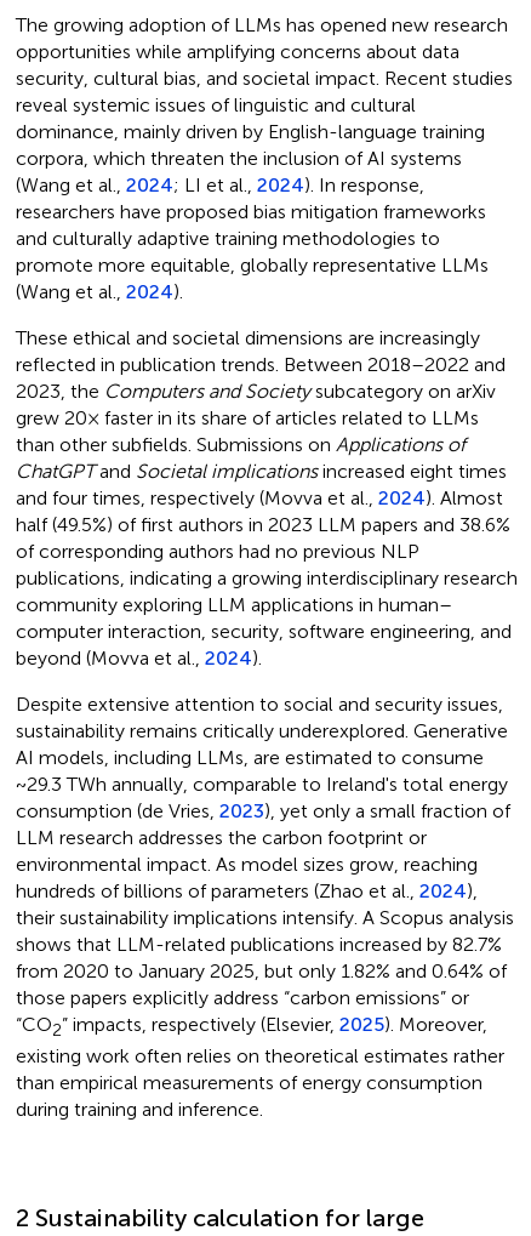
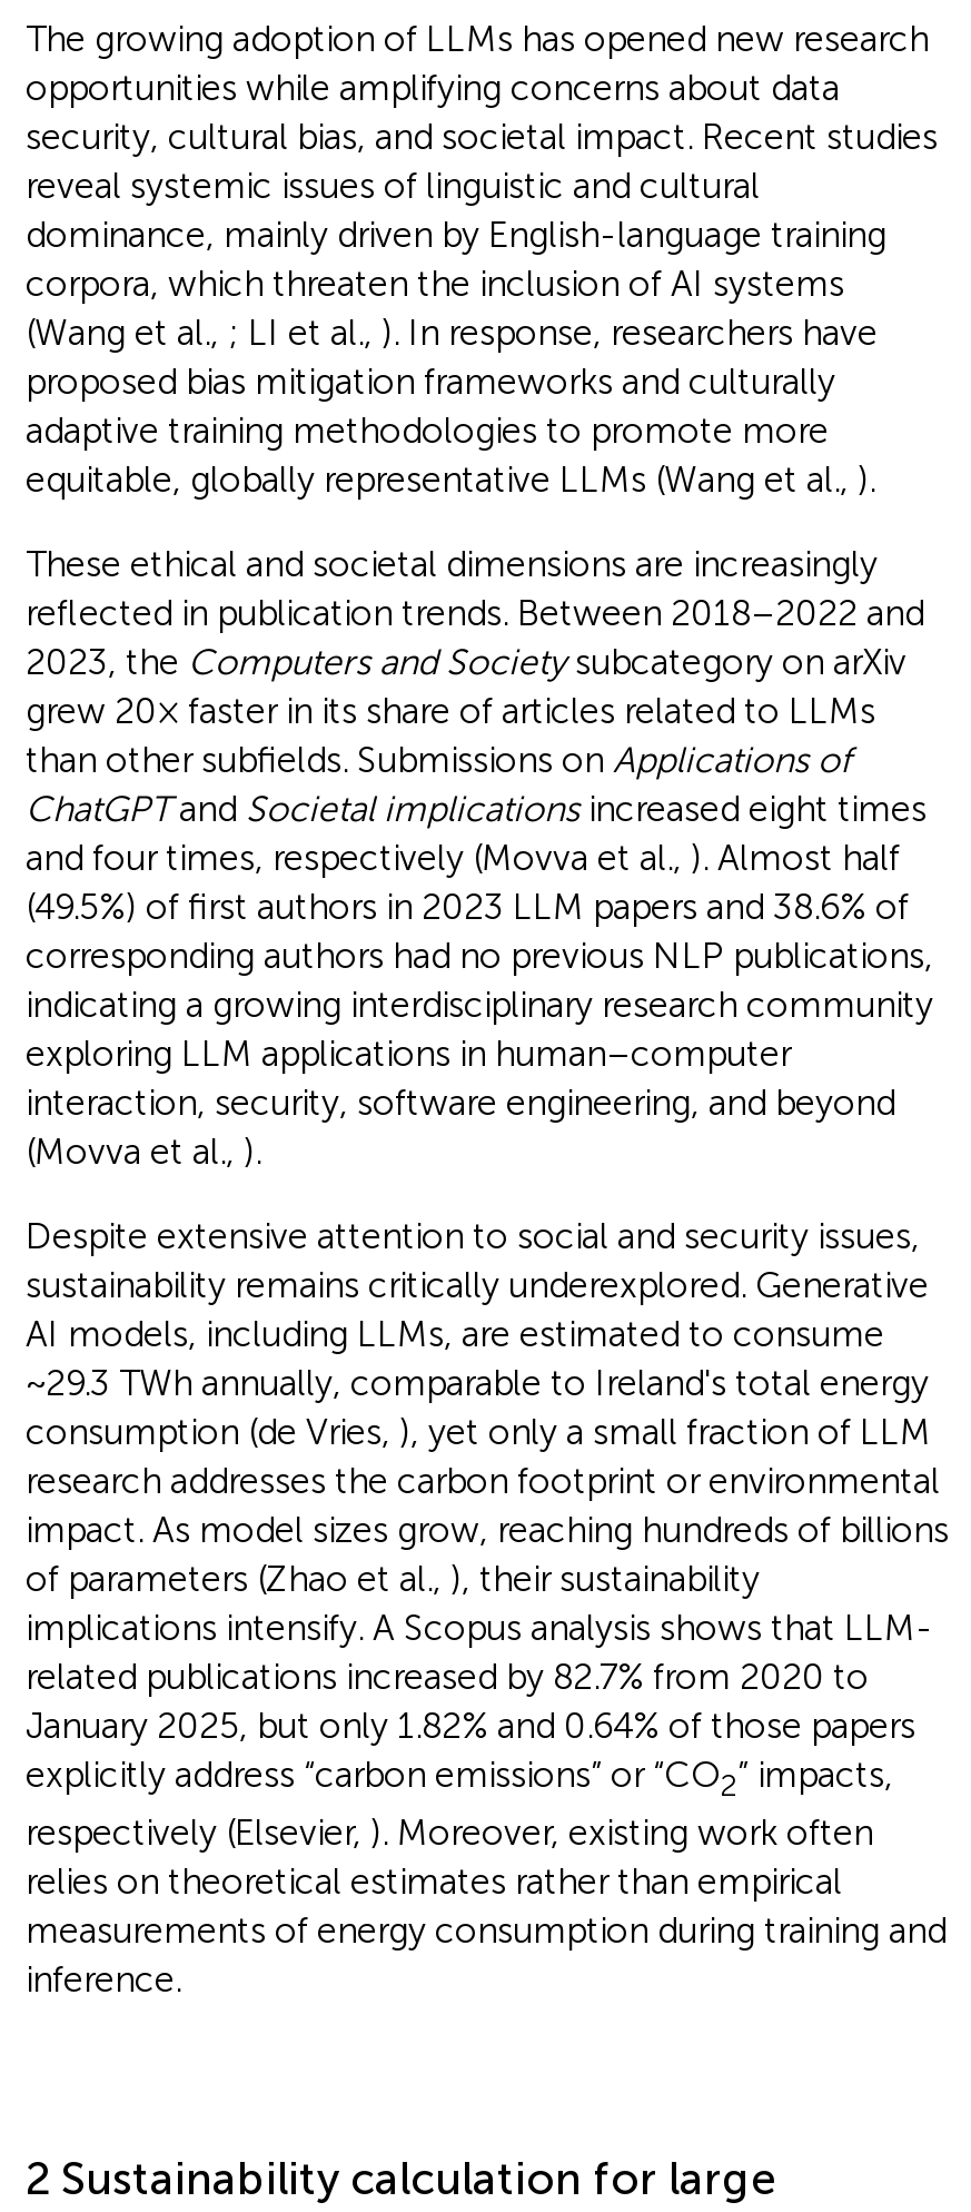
[16,173,489,303] (Wang et al., 2024; LI et al., 2024). In response, | researchers have proposed bias mitigation frameworks | and culturally adaptive training methodologies to | promote more equitable, globally representative LLMs | (Wang et al., 2024). -> [26,311,878,500] (Wang et al.,; LI et al.,). In response, researchers have | proposed bias mitigation frameworks and culturally | adaptive training methodologies to promote more | equitable, globally representative LLMs (Wang et al.,).
[16,486,518,669] and four times, respectively (Movva et al., 2024). Almost | half (49.5%) of first authors in 2023 LLM papers and 38.6% | of corresponding authors had no previous NLP | publications, indicating a growing interdisciplinary research | community exploring LLM applications in human– | computer interaction, security, software engineering, and | beyond (Movva et al., 2024). -> [26,837,933,1173] and four times, respectively (Movva et al.,). Almost half | (49.5%) of first authors in 2023 LLM papers and 38.6% of | corresponding authors had no previous NLP publications, | indicating a growing interdisciplinary research community | exploring LLM applications in human–computer | interaction, security, software engineering, and beyond | (Movva et al.,).
[16,799,514,1121] consumption (de Vries, 2023), yet only a small fraction of | LLM research addresses the carbon footprint or | environmental impact. As model sizes grow, reaching | hundreds of billions of parameters (Zhao et al., 2024), | their sustainability implications intensify. A Scopus analysis | shows that LLM-related publications increased by 82.7% | from 2020 to January 2025, but only 1.82% and 0.64% of | those papers explicitly address “carbon emissions” or | “CO2” impacts, respectively (Elsevier, 2025). Moreover, | existing work often relies on theoretical estimates rather | than empirical measurements of energy consumption | during training and inference. -> [26,1411,949,2001] consumption (de Vries,), yet only a small fraction of LLM | research addresses the carbon footprint or environmental | impact. As model sizes grow, reaching hundreds of billions | of parameters (Zhao et al.,), their sustainability | implications intensify. A Scopus analysis shows that LLM- | related publications increased by 82.7% from 2020 to | January 2025, but only 1.82% and 0.64% of those papers | explicitly address “carbon emissions” or “CO2” impacts, | respectively (Elsevier,). Moreover, existing work often | relies on theoretical estimates rather than empirical | measurements of energy consumption during training and | inference.

